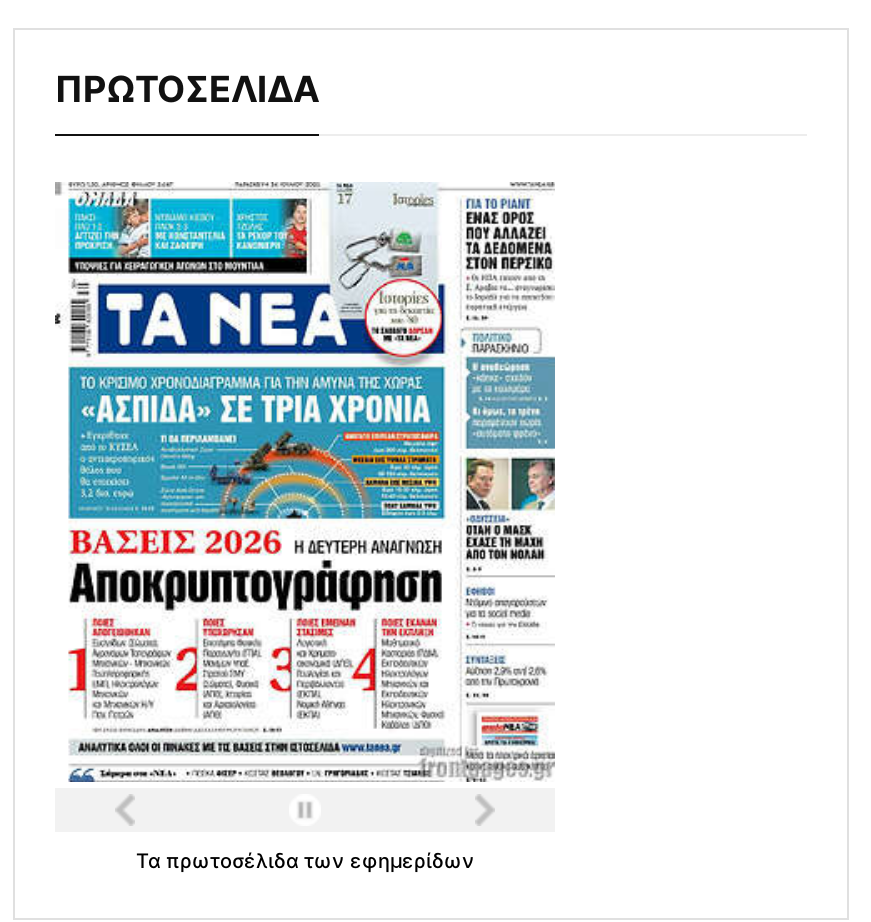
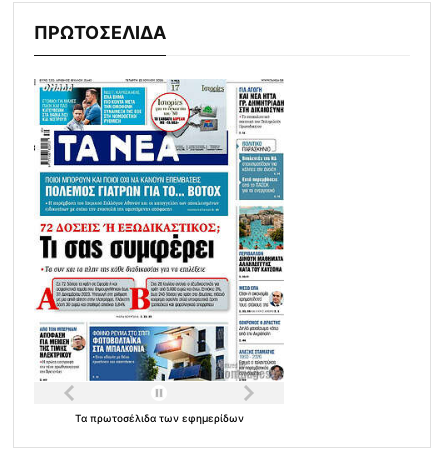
[55,184,557,786] [image] -> [35,79,285,382] [image]

